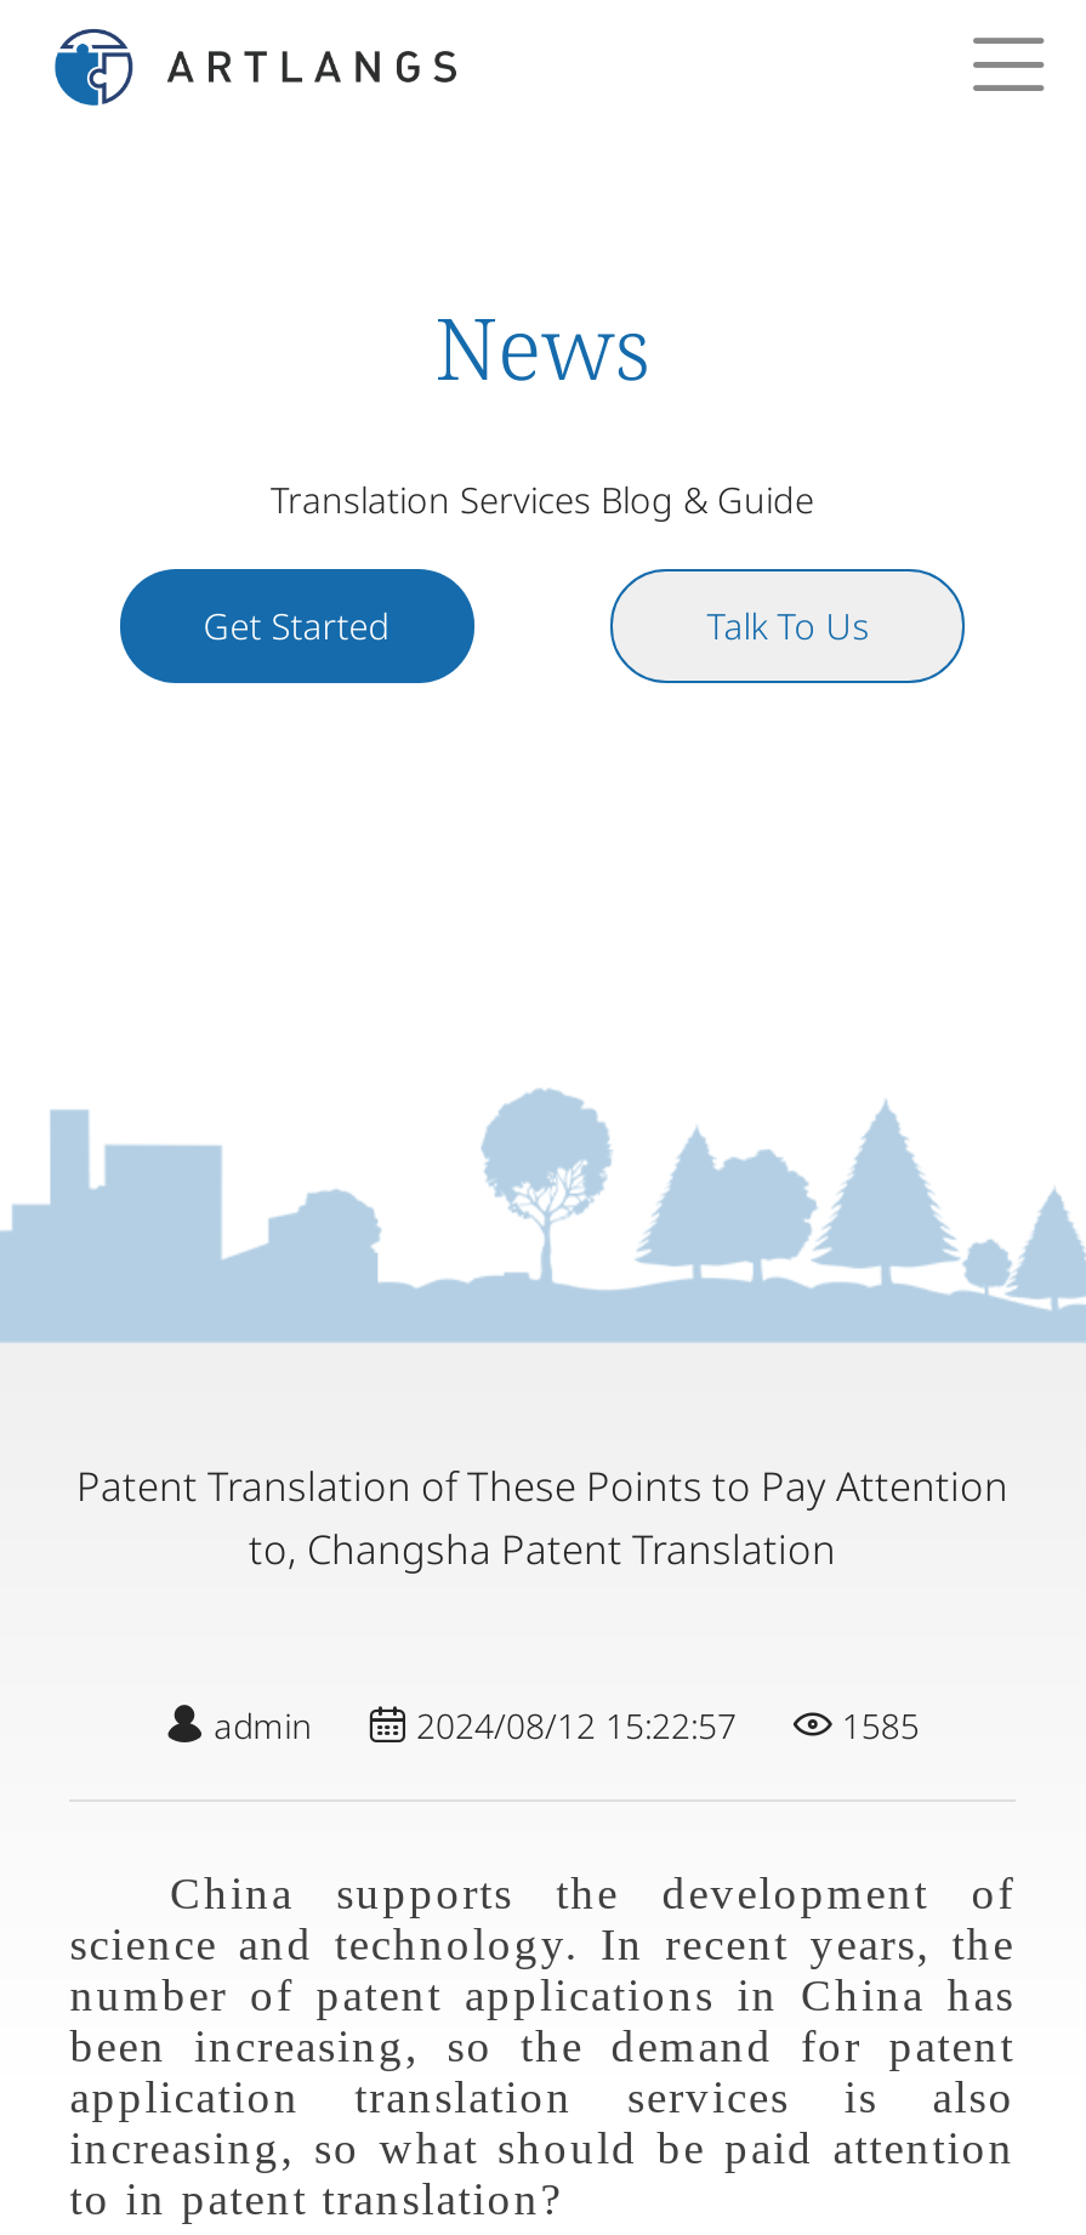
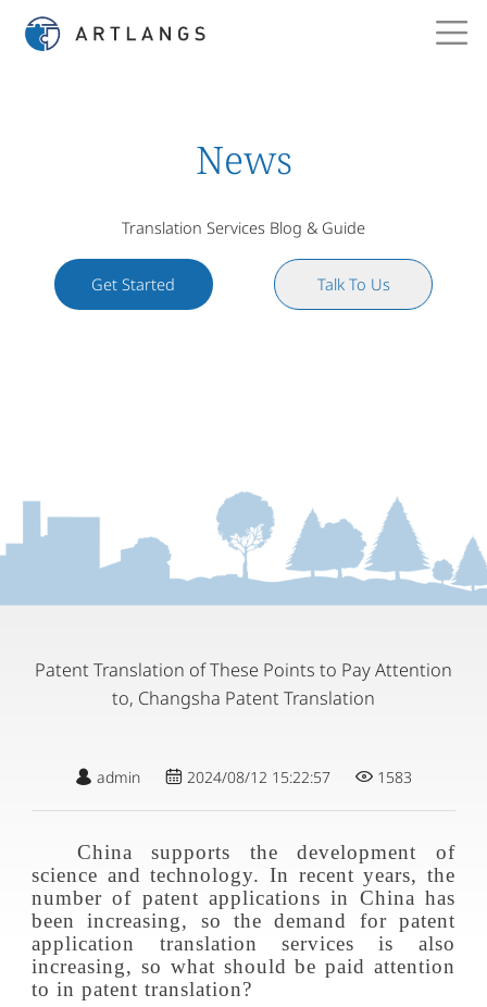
[832,1702,919,1748] 1585 -> [373,767,412,787] 1583

